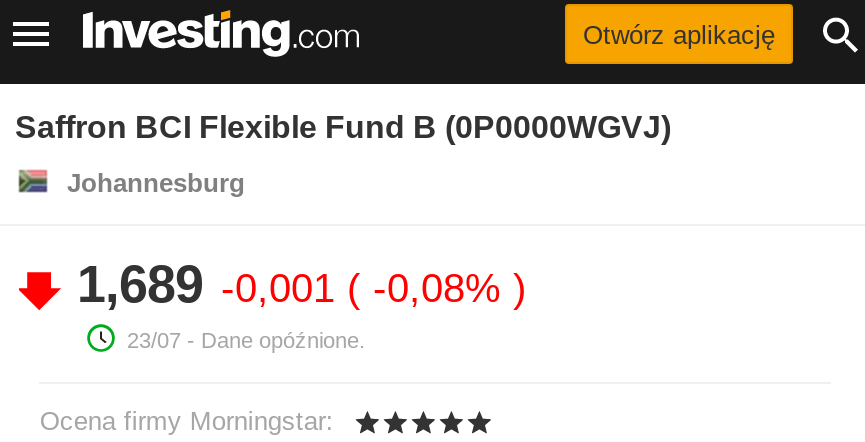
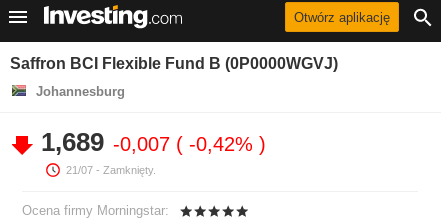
[77,254,513,352] 1,689 -0,001 -0,08% | 23/07 - Dane opóźnione. -> [41,127,259,176] 1,689 -0,007 -0,42% | 21/07 - Zamknięty.

